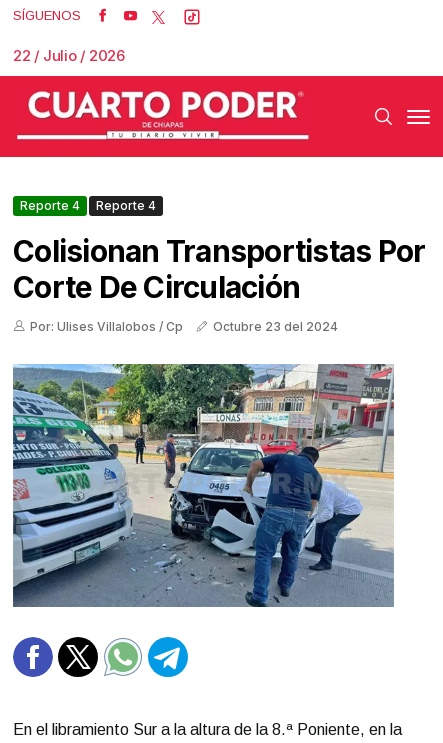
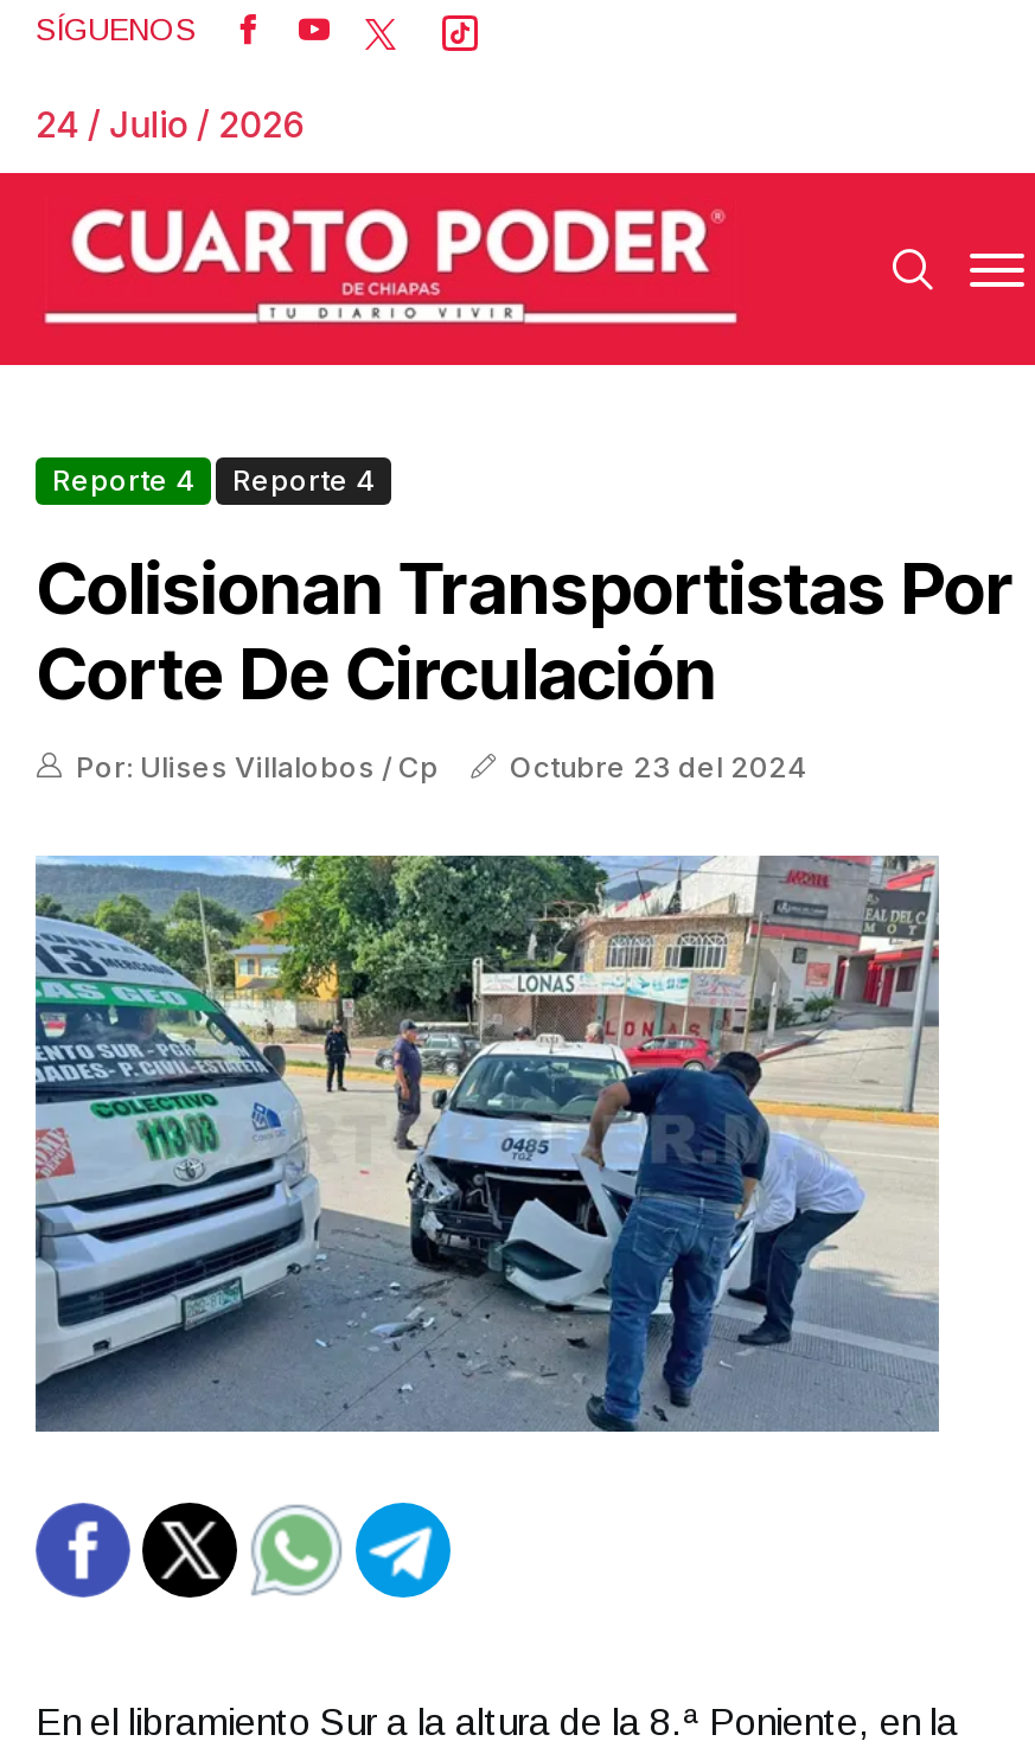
[13,46,125,65] 22 / Julio / 2026 -> [36,102,303,147] 24 / Julio / 2026

